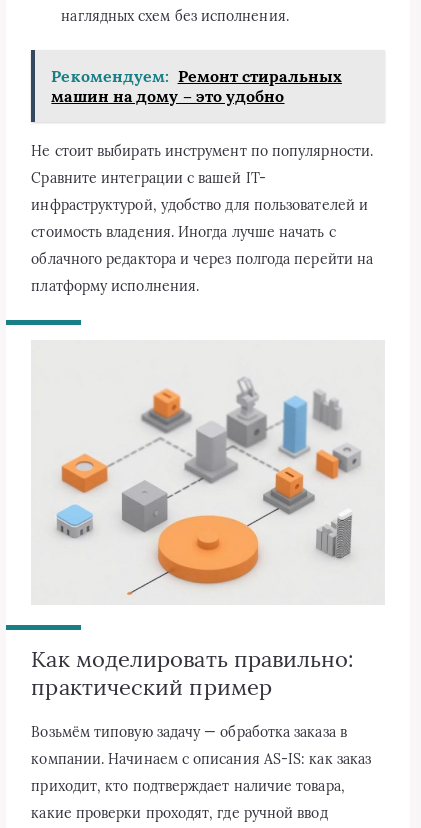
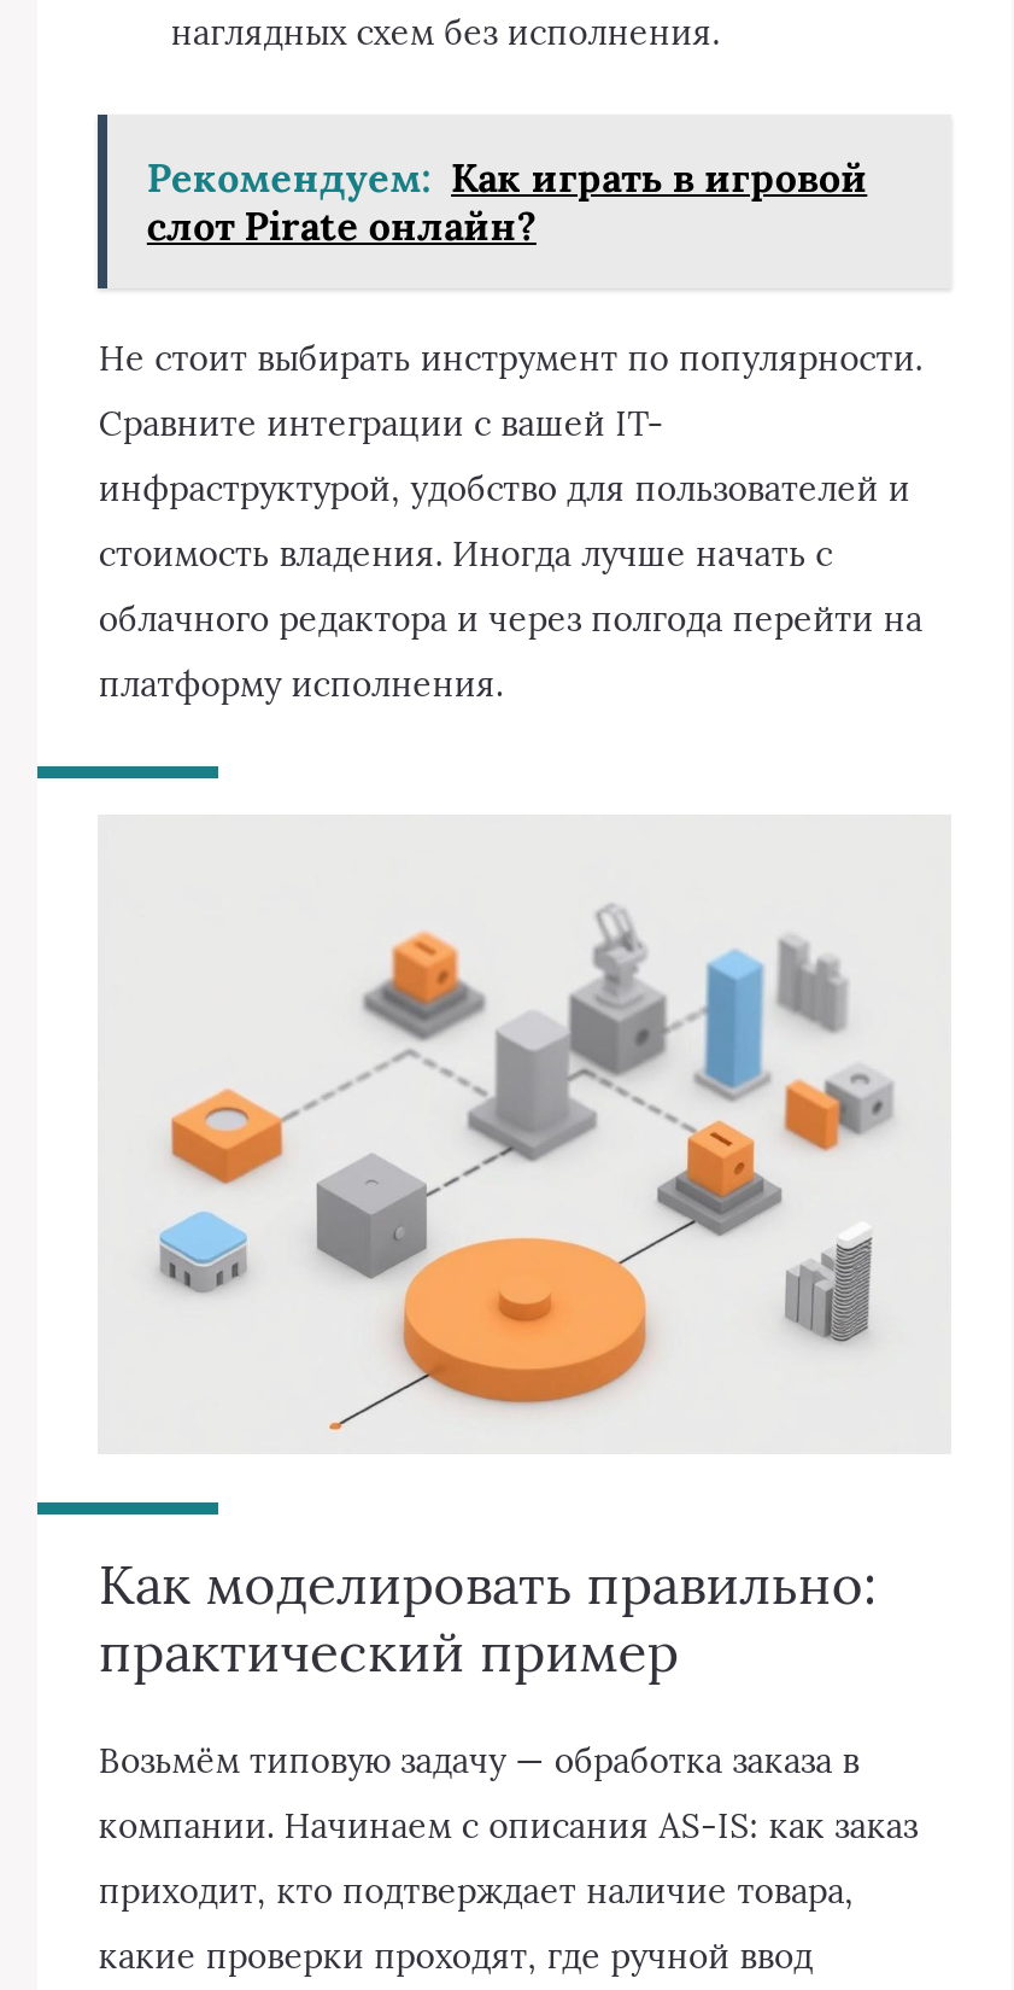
[51,66,342,106] Рекомендуем: Ремонт стиральных | машин на дому – это удобно -> [147,153,867,249] Рекомендуем: Как играть в игровой | слот Pirate онлайн?

